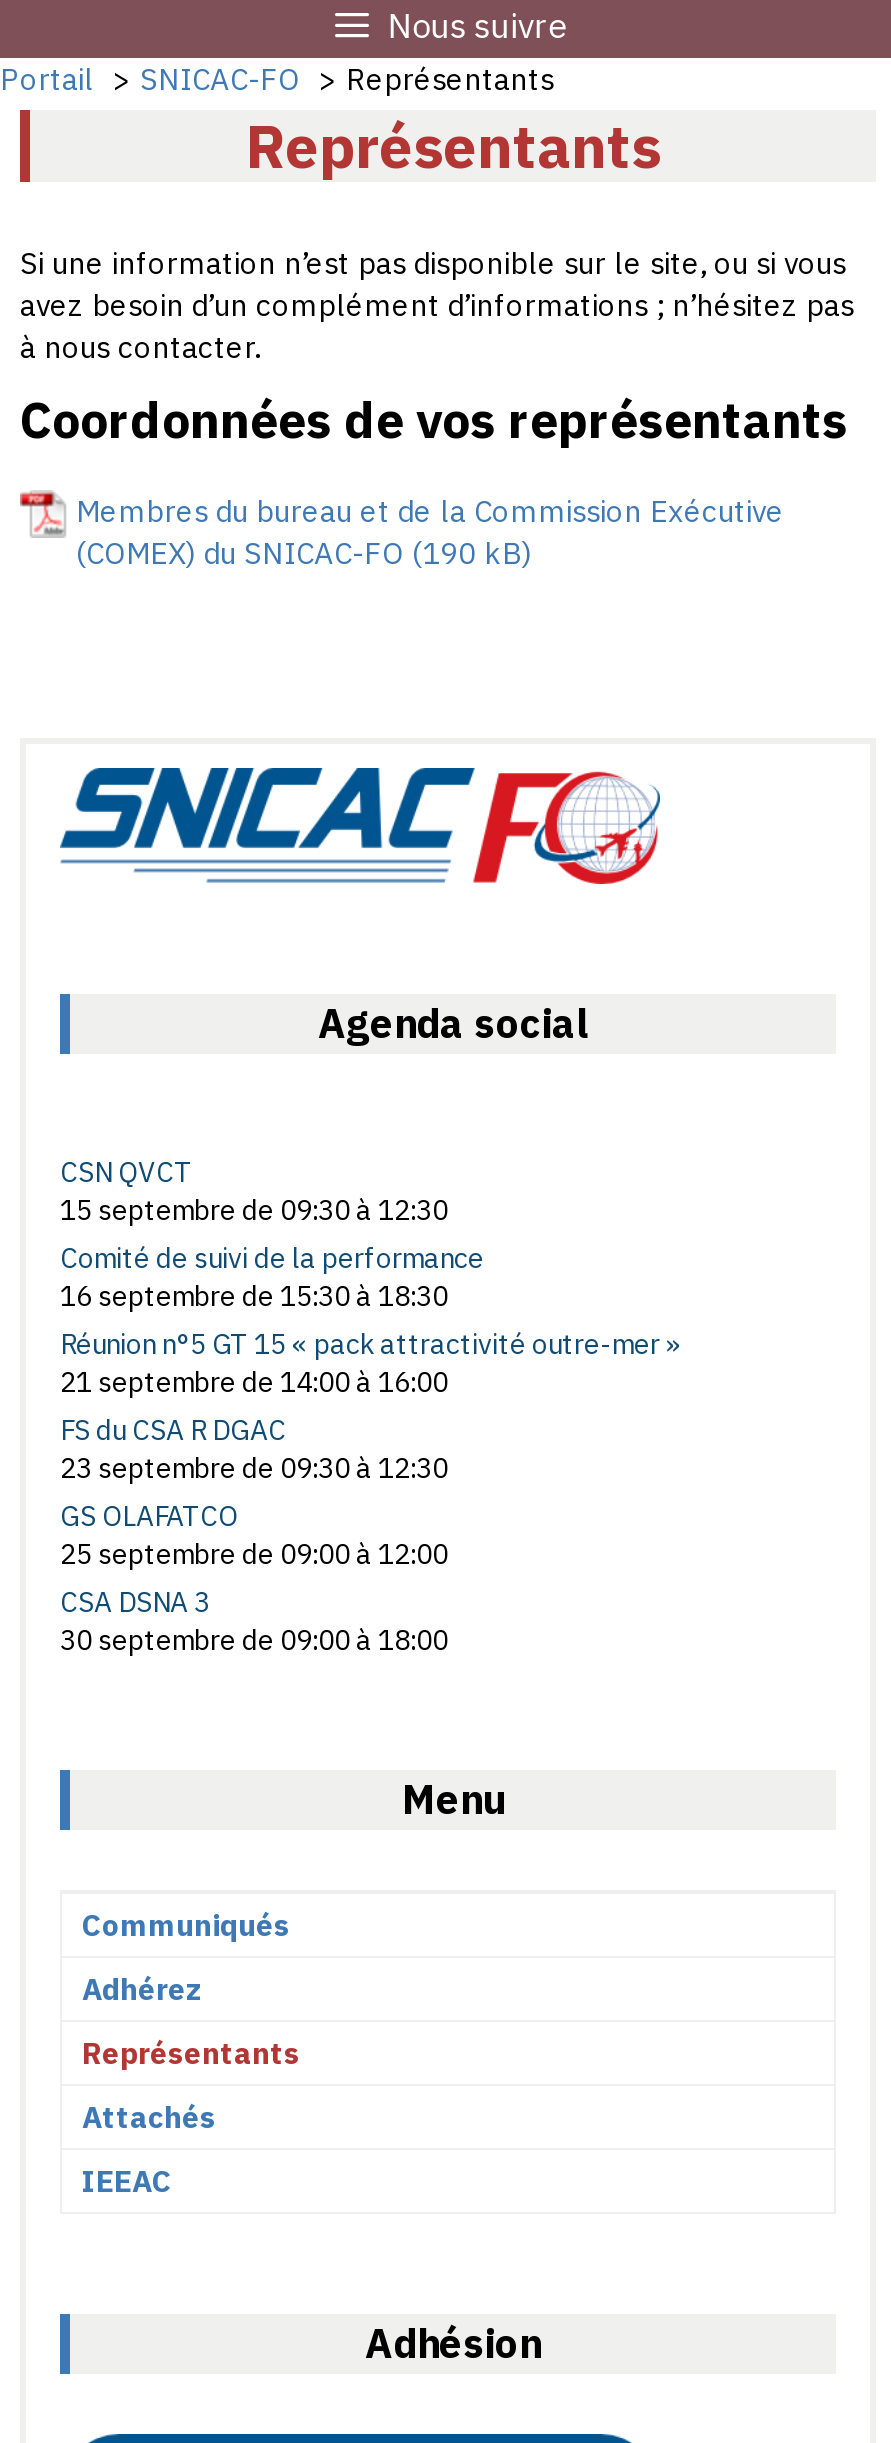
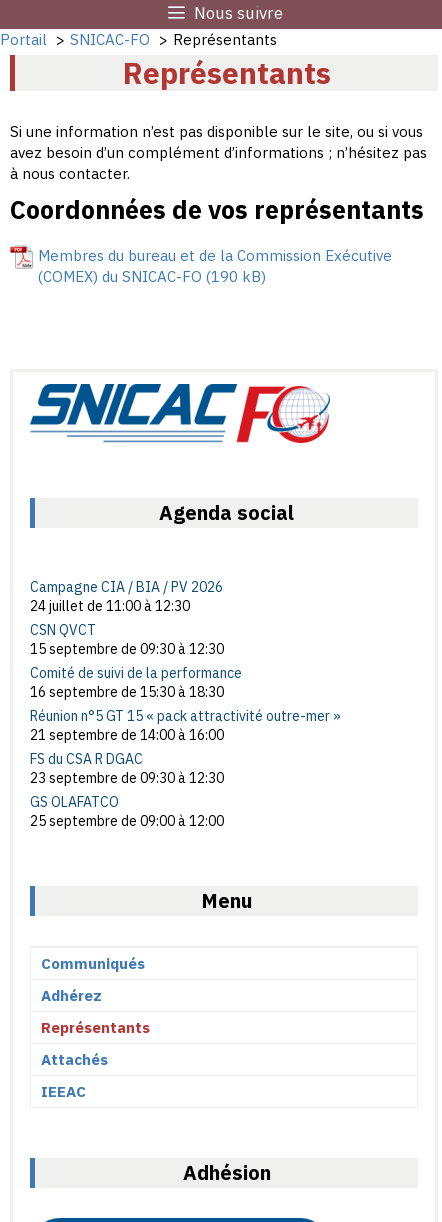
none -> [30,577,223,614] Campagne CIA / BIA / PV 2026 | 24 juillet de 11:00 à 12:30
moved [60,1154,682,1572] -> [30,620,341,829]: CSN QVCT | 15 septembre de 09:30 à 12:30 | Comité de suivi de la performance | ... | GS OLAFATCO | 25 septembre de 09:00 à 12:00
[60,1584,448,1658] CSA DSNA 3 | 30 septembre de 09:00 à 18:00 -> none

